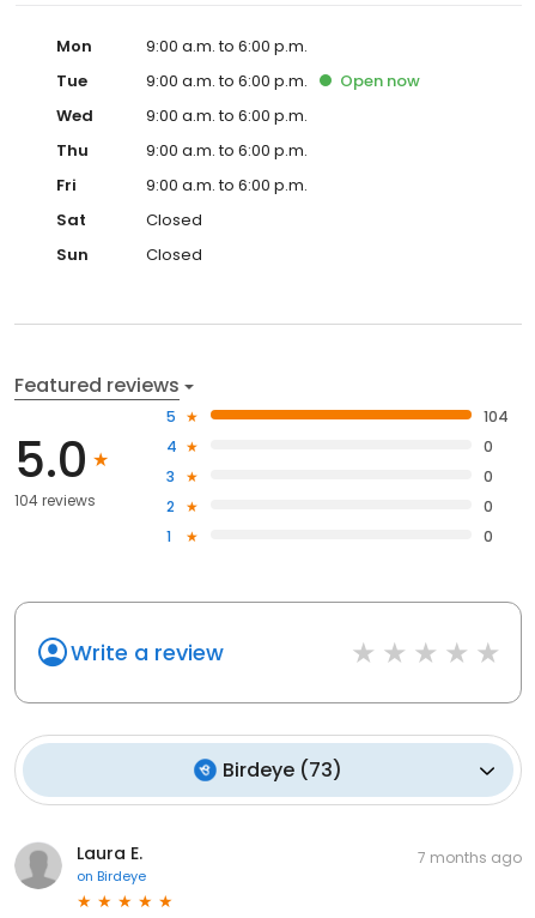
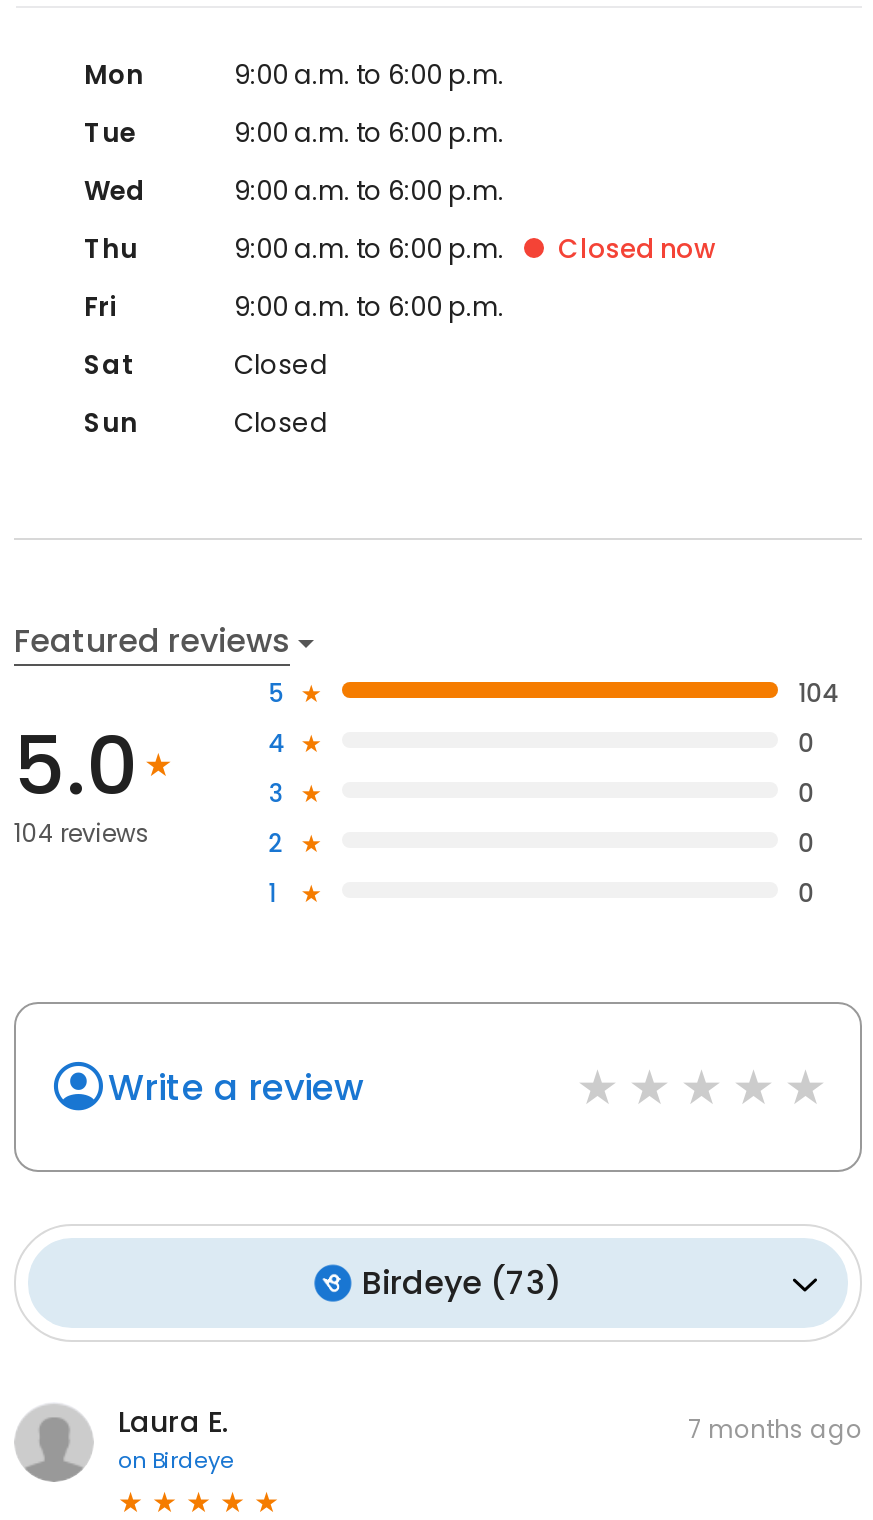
[340,70,420,92] Open now -> none
none -> [558,230,716,268] Closed now

